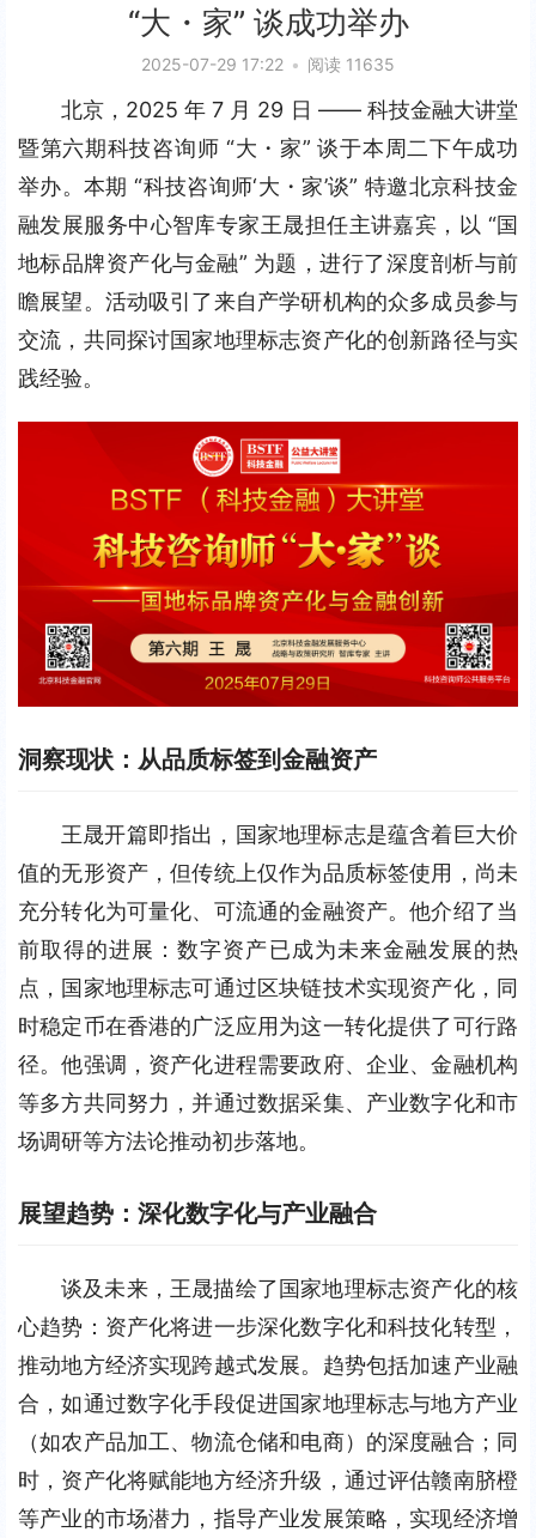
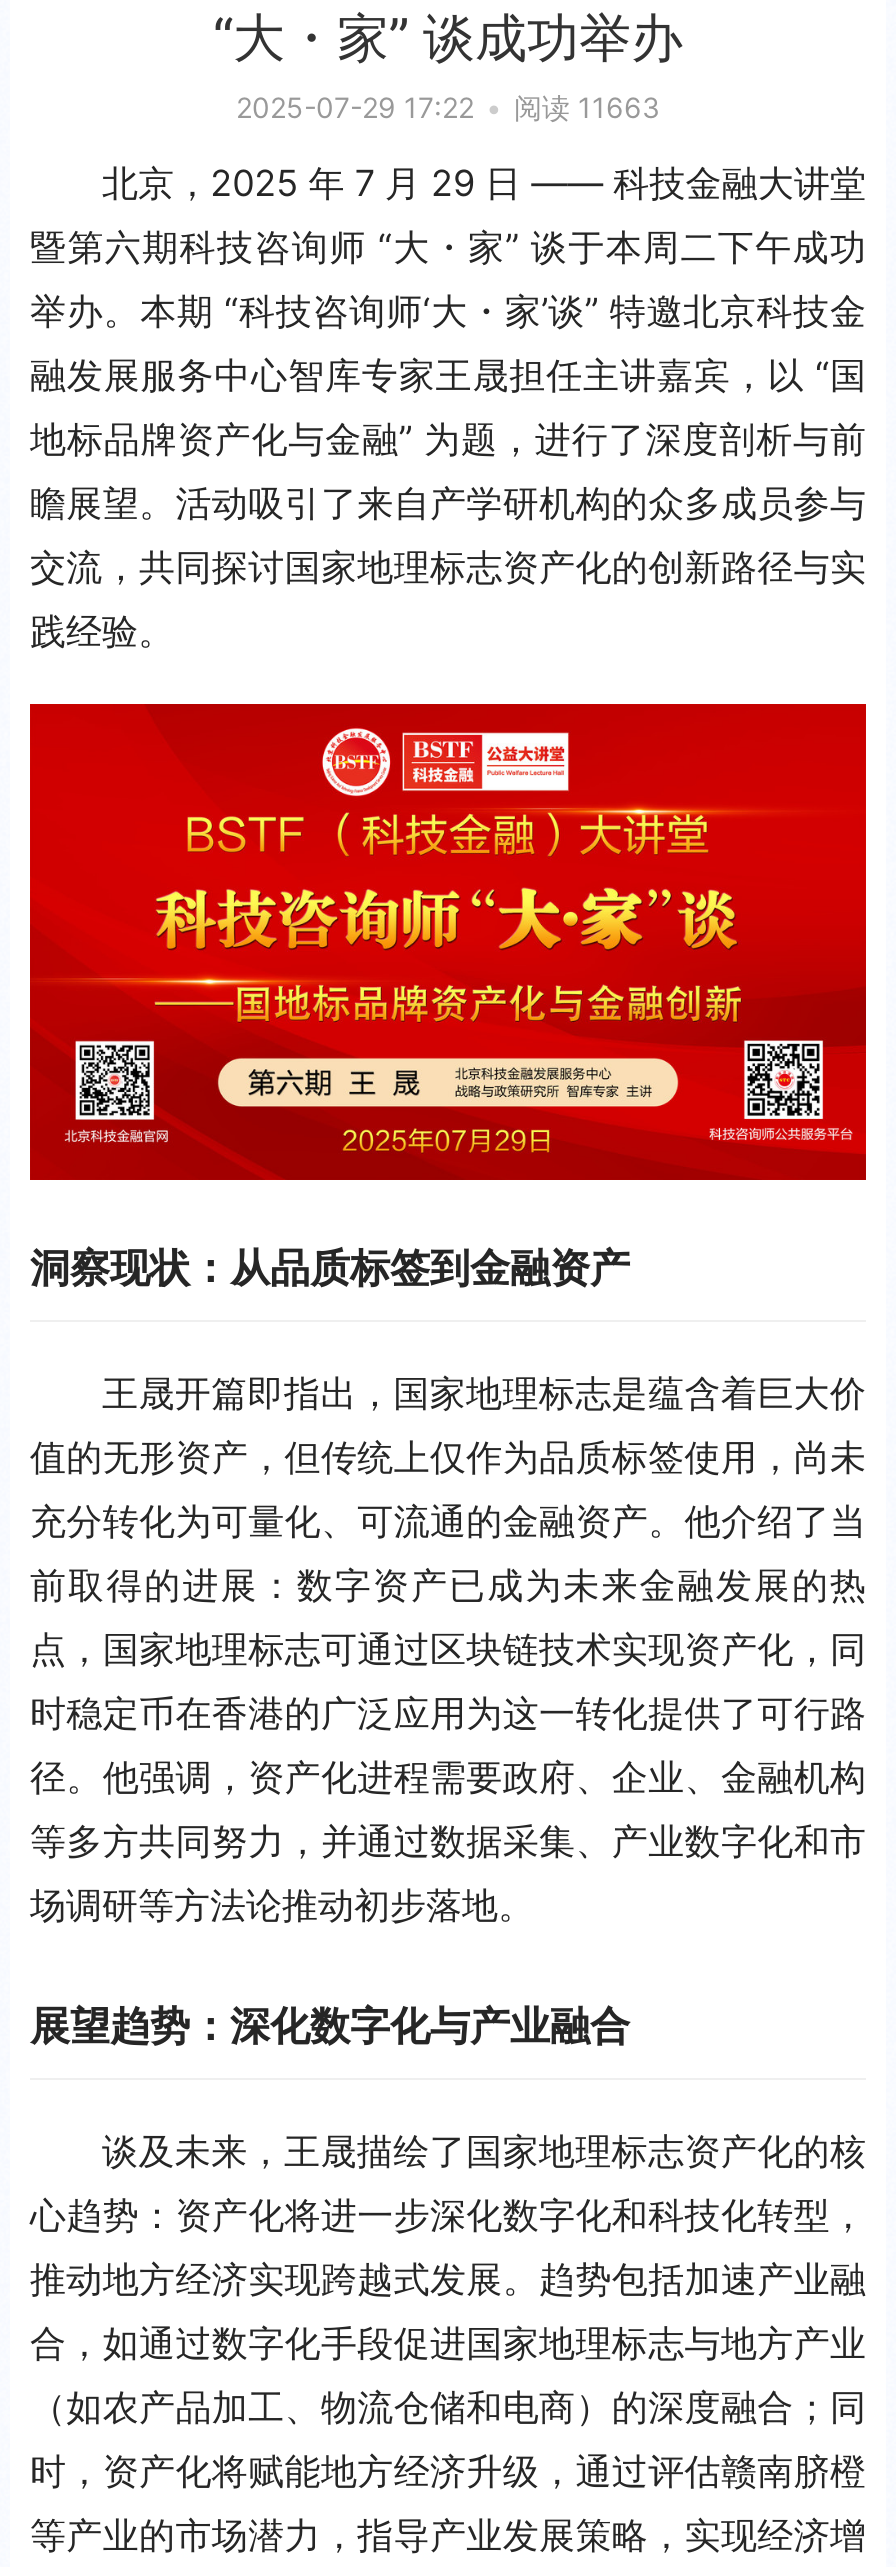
[141,54,395,74] 2025-07-29 17:22 • 阅读 11635 -> [236,90,660,124] 2025-07-29 17:22 • 阅读 11663

